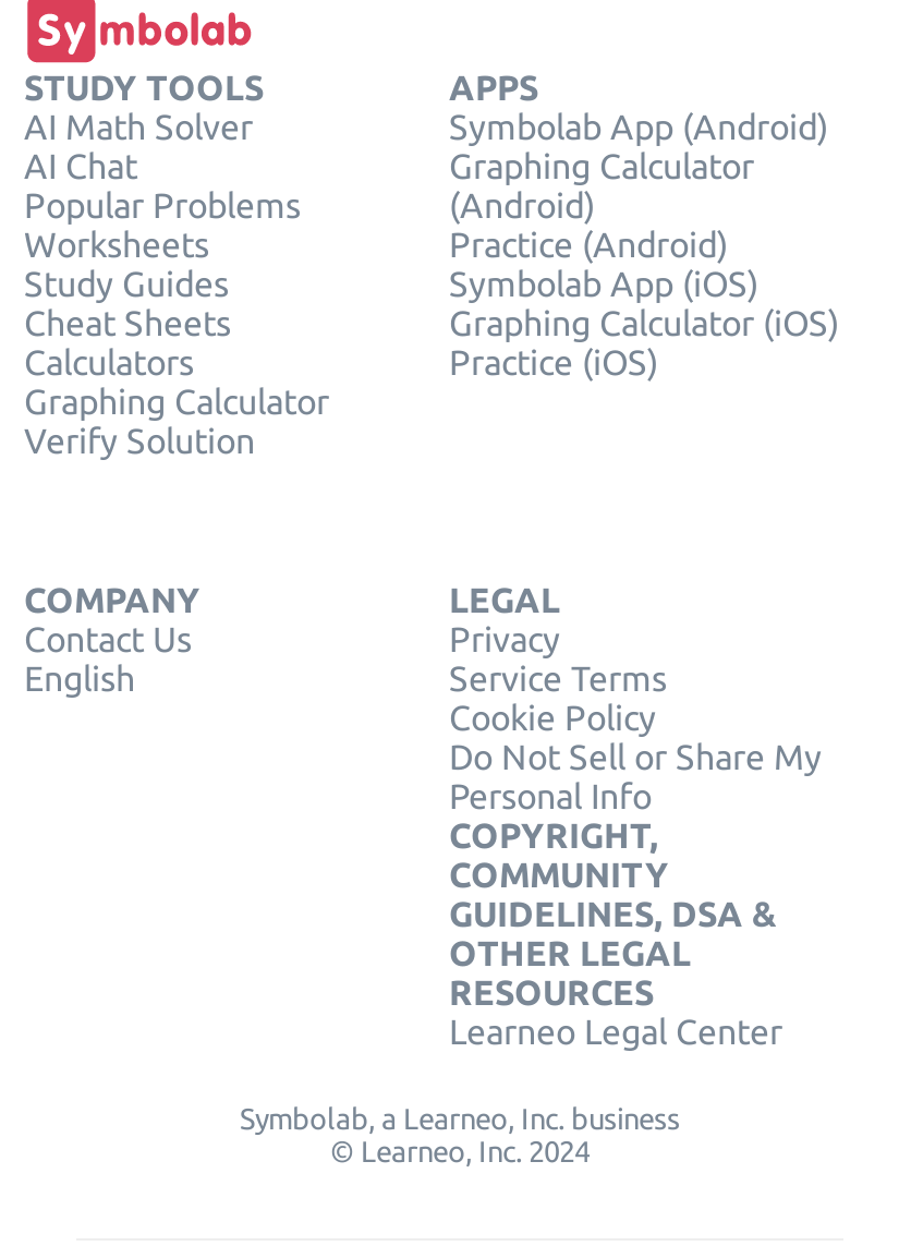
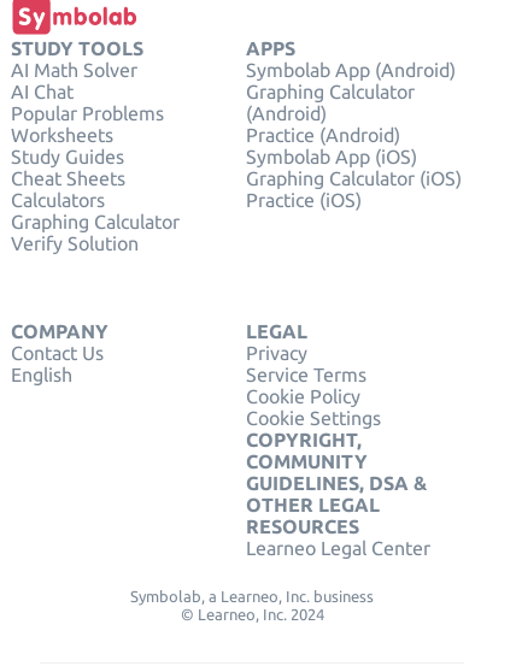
[449,738,822,816] Do Not Sell or Share My | Personal Info -> [246,408,381,429] Cookie Settings

